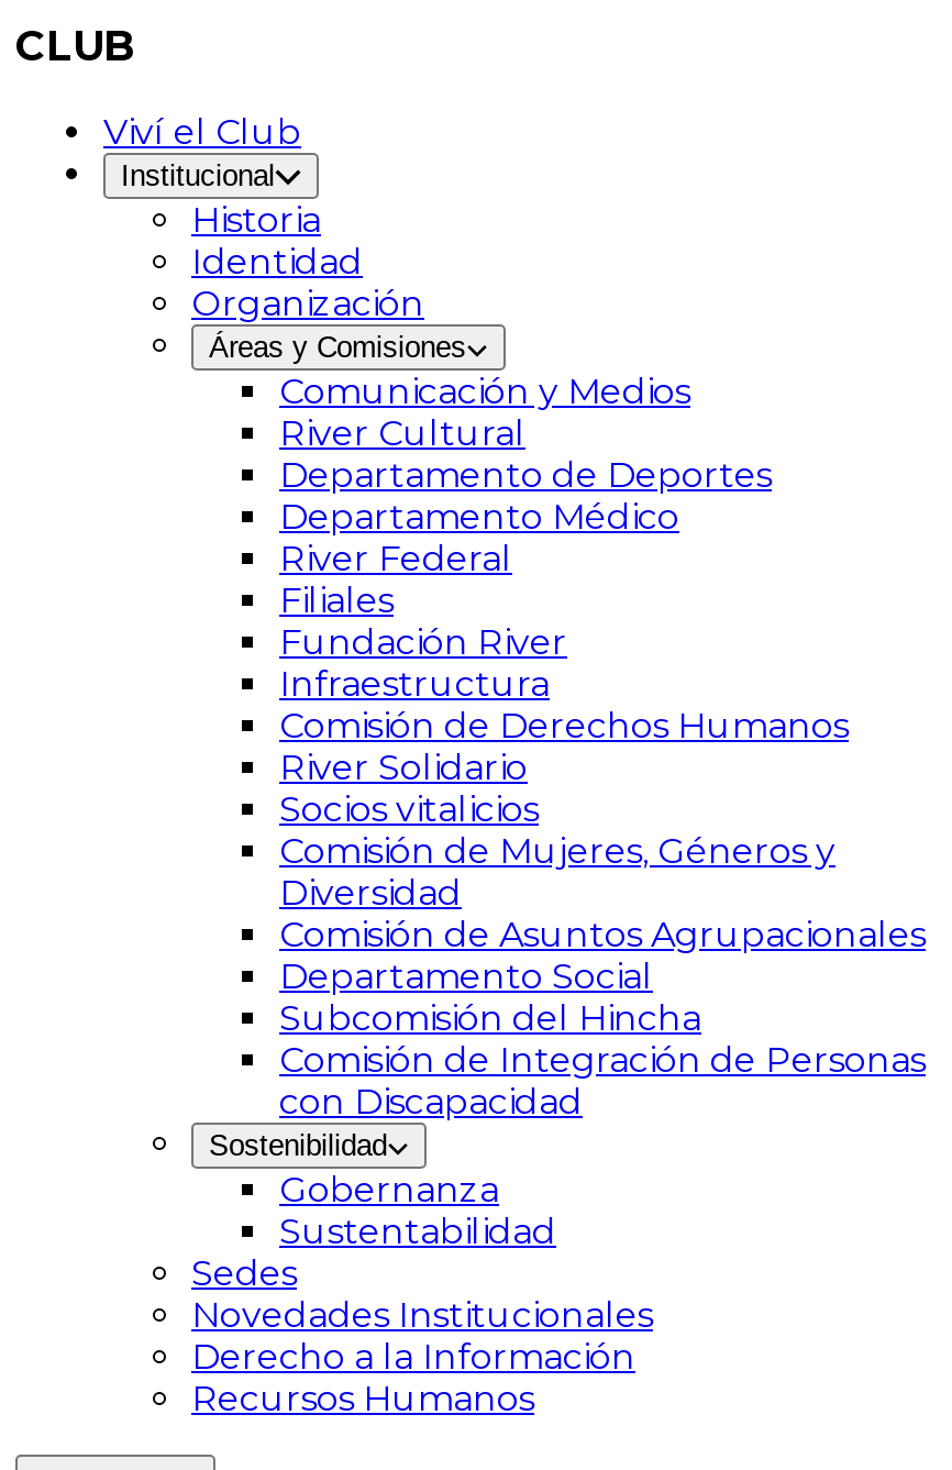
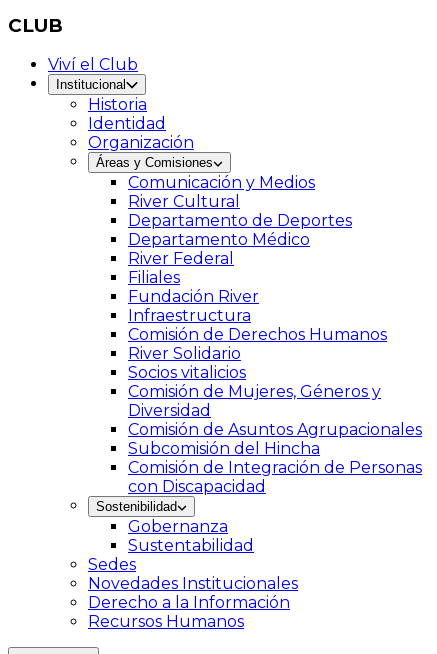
[279,956,653,998] Departamento Social -> none

